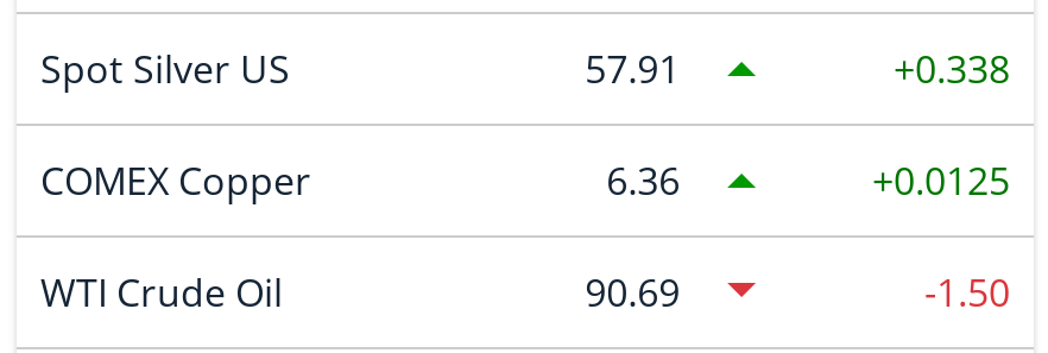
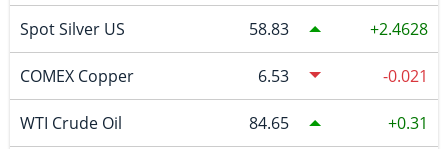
[585,43,680,95] 57.91 -> [249,18,289,40] 58.83
[915,43,1010,95] 0.338 -> [379,18,428,40] 2.4628
[606,155,680,207] 6.36 -> [258,65,289,87] 6.53
[894,155,1010,207] 0.0125 -> [383,65,428,87] -0.021
[585,266,680,319] 90.69 -> [249,112,289,134] 84.65
[924,266,1010,319] -1.50 -> [397,112,428,134] 0.31

